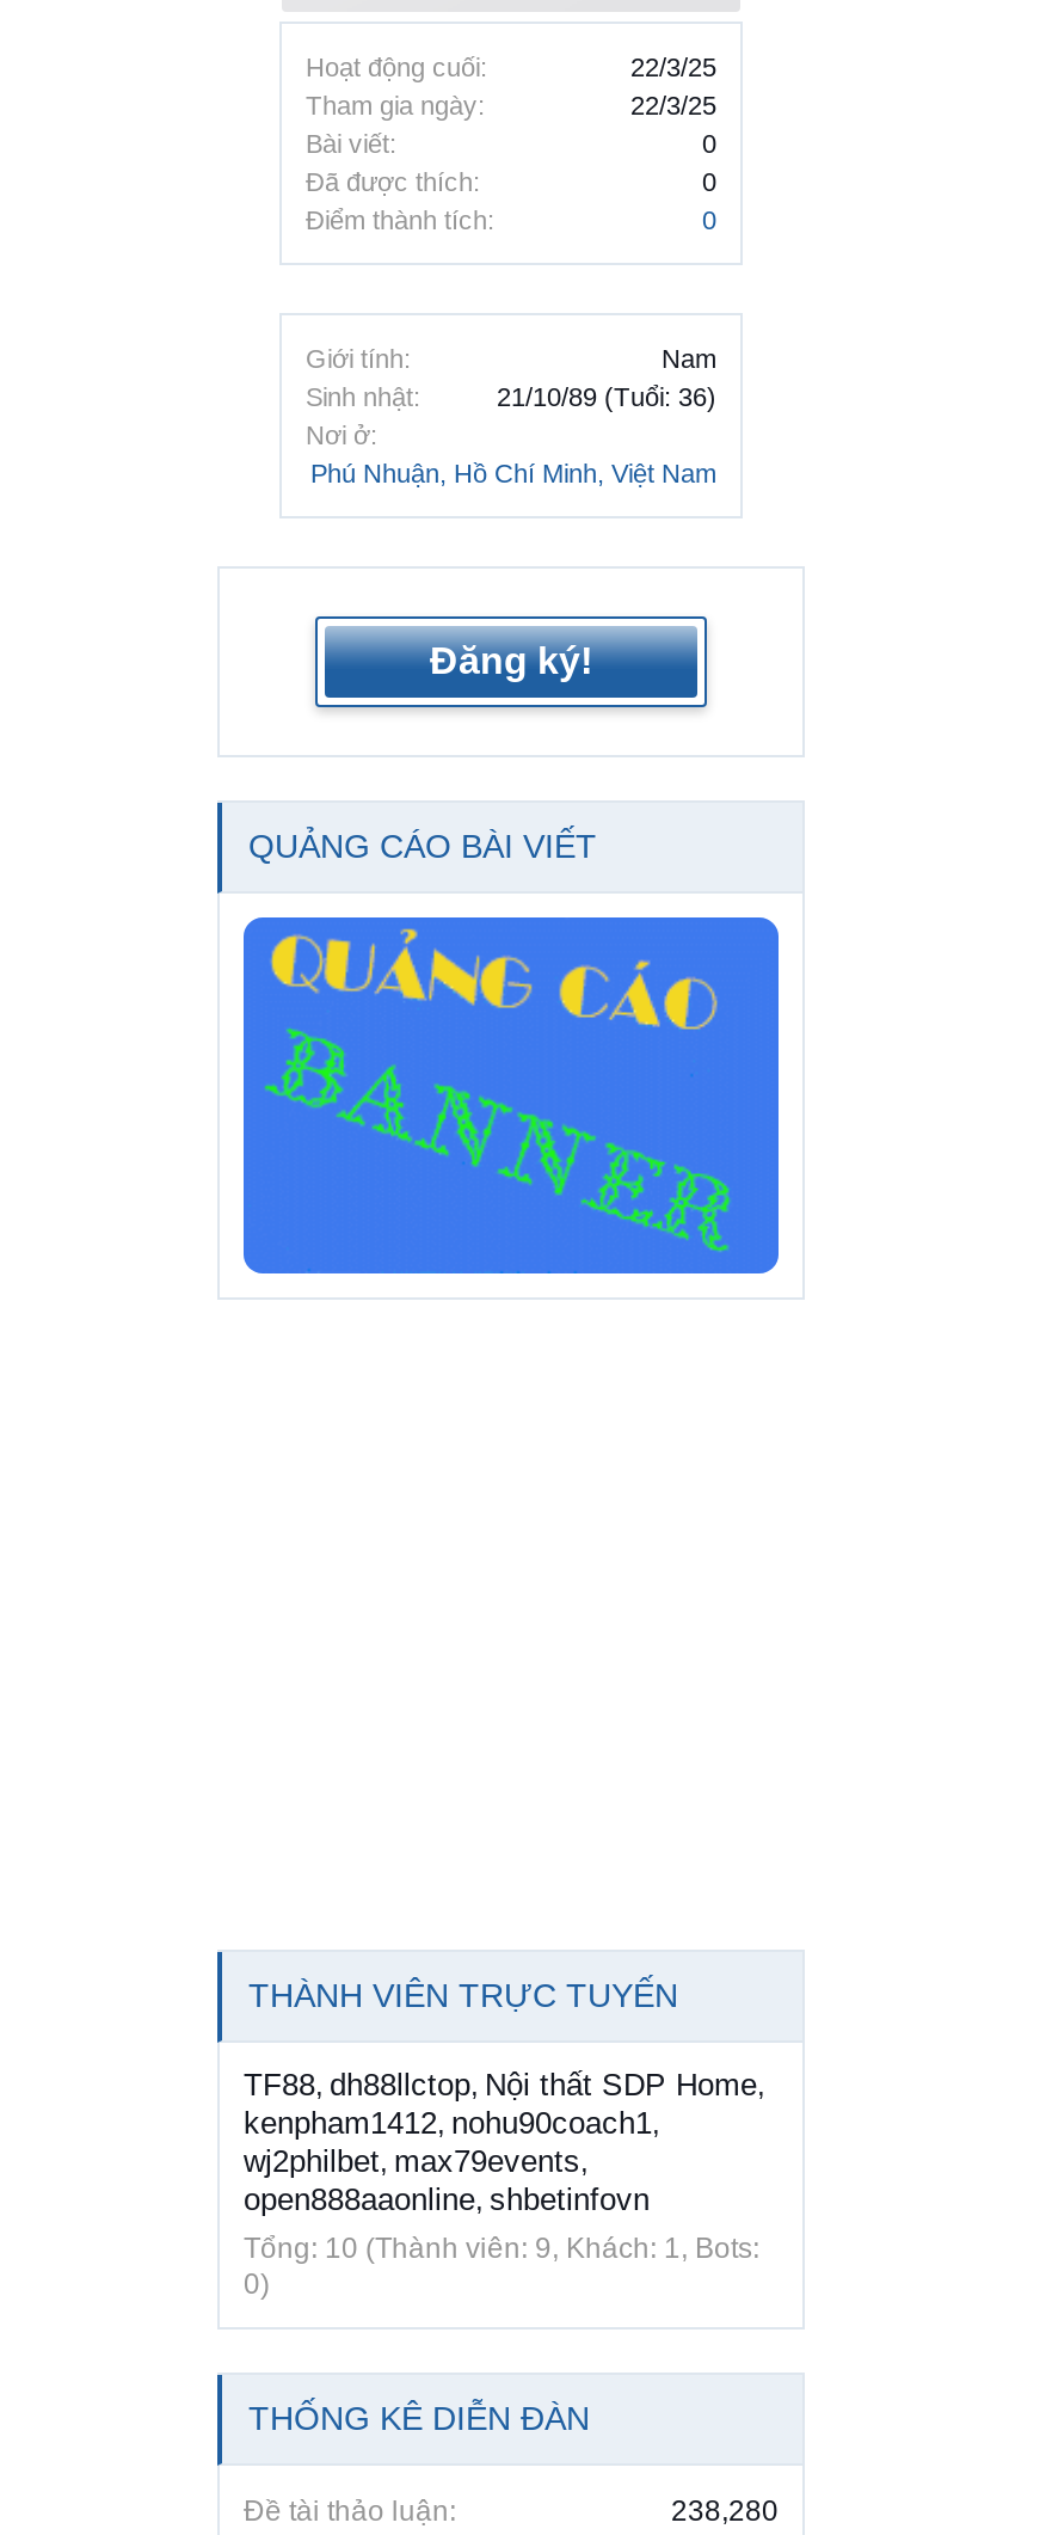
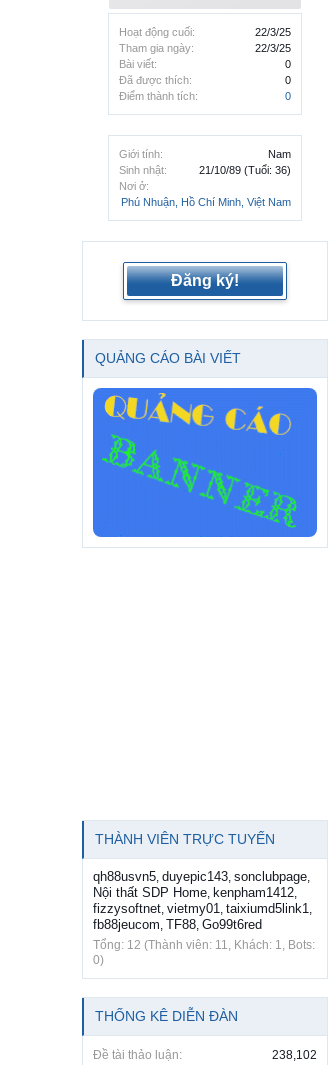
[244,2067,764,2266] TF88, dh88llctop, Nội thất SDP Home, | kenpham1412, nohu90coach1, | wj2philbet, max79events, | open888aaonline, shbetinfovn | Tổng: 10 (Thành viên: 9, Khách: 1, Bots: -> [93,869,315,952] qh88usvn5, duyepic143, sonclubpage, | Nội thất SDP Home, kenpham1412, | fizzysoftnet, vietmy01, taixiumd5link1, | fb88jeucom, TF88, Go99t6red | Tổng: 12 (Thành viên: 11, Khách: 1, Bots:
[671,2495,779,2529] 238,280 -> [272,1048,317,1062] 238,102

